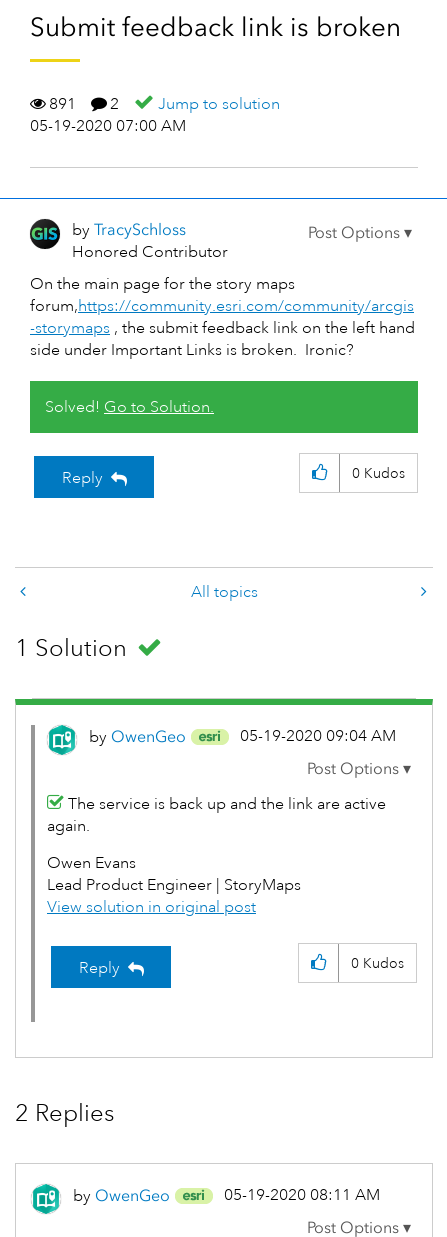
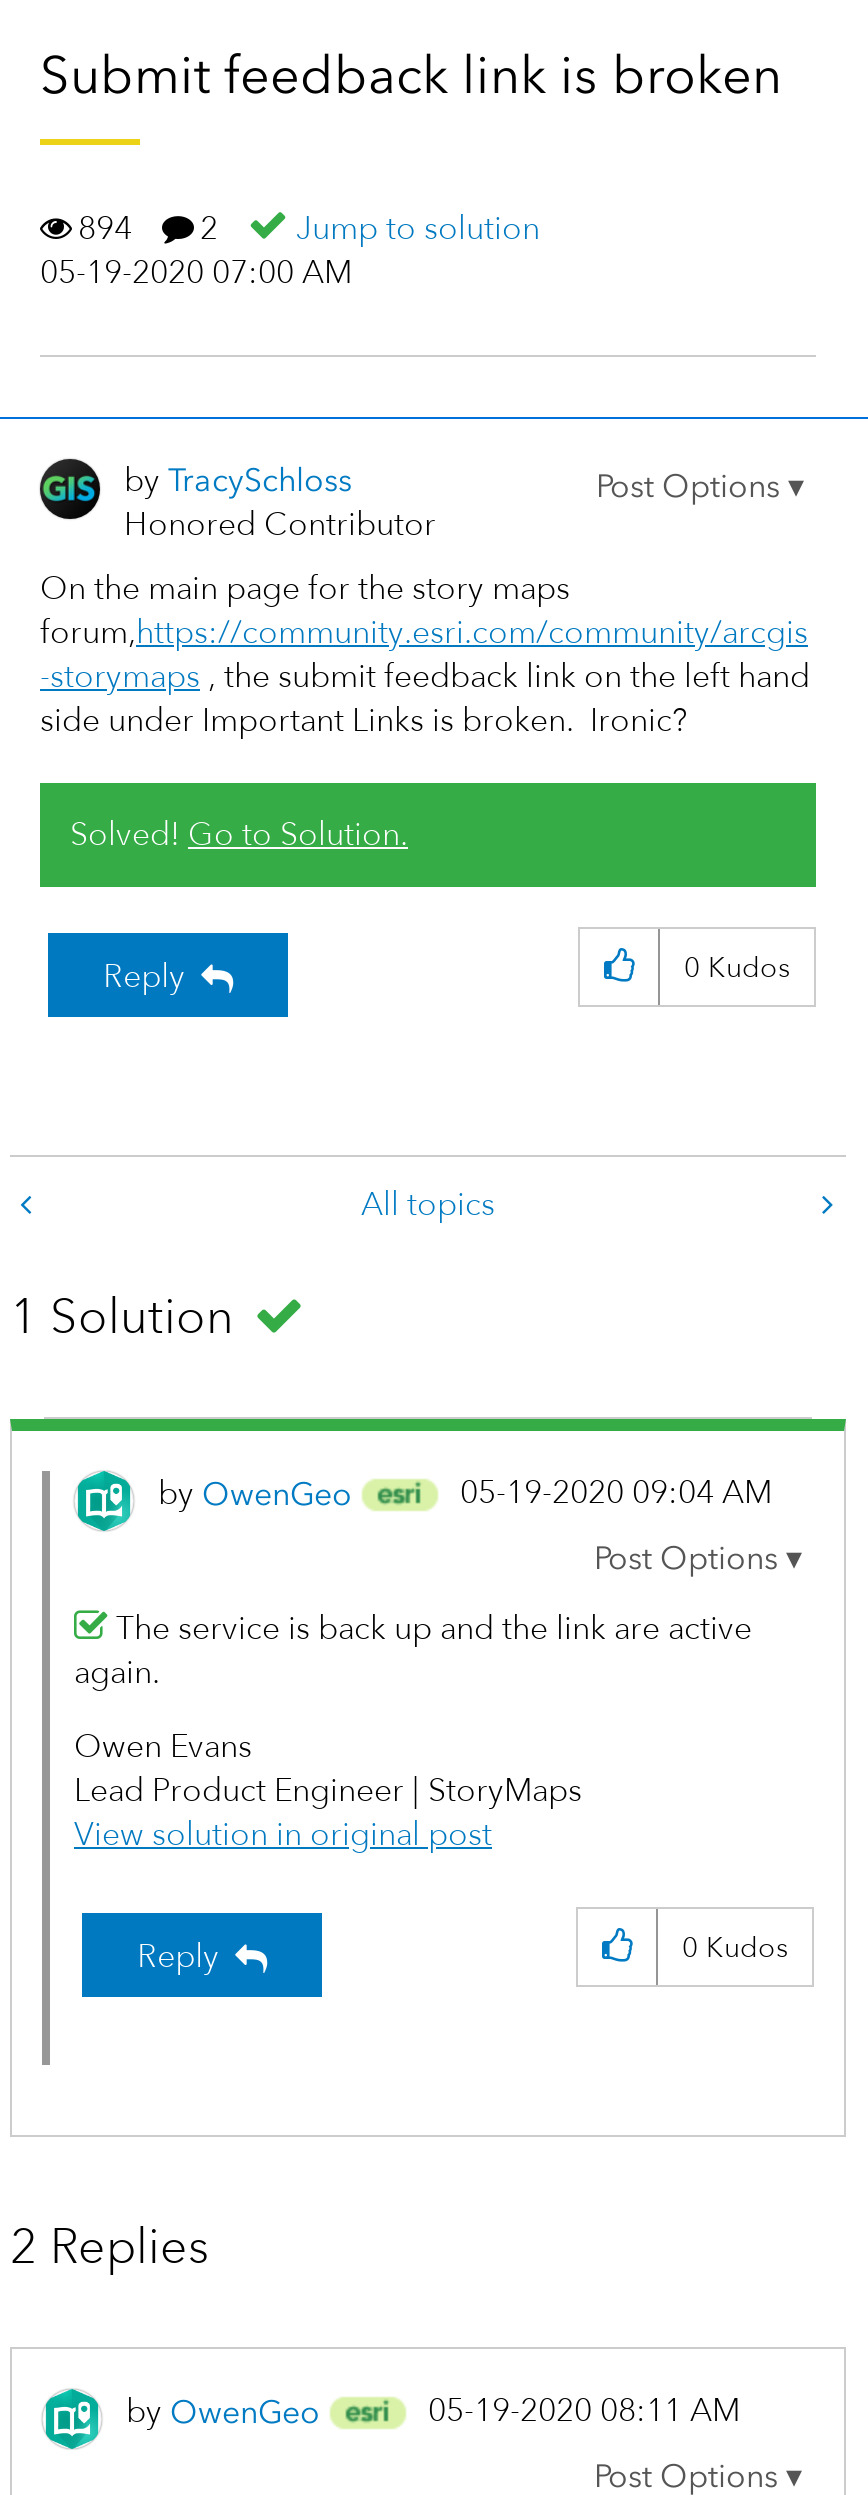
[49,94,280,114] 891 2 Jump to solution -> [78,209,540,249] 894 2 Jump to solution

